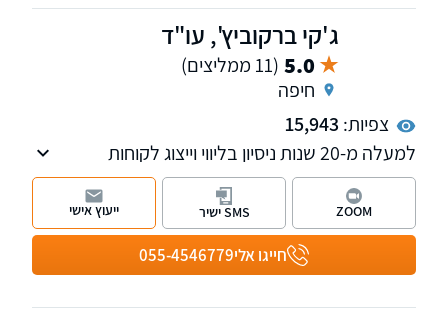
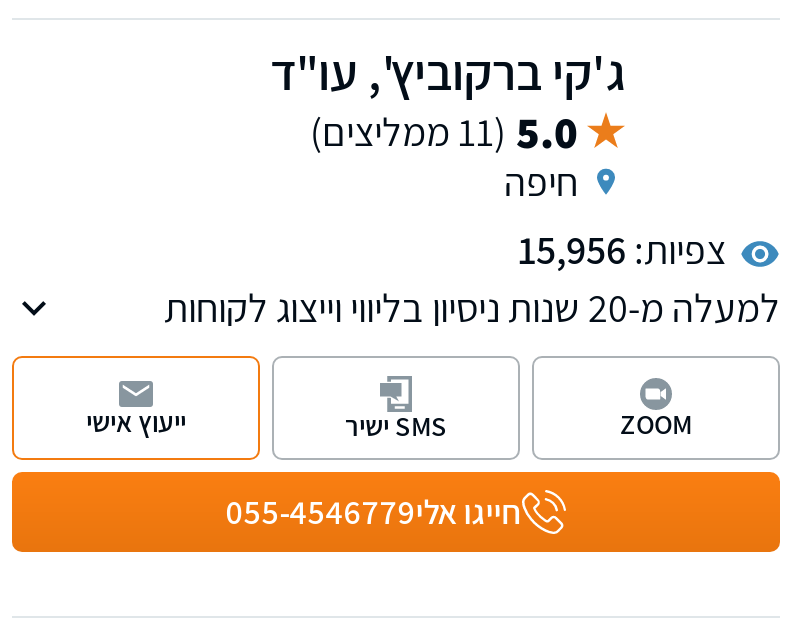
[285,110,389,136] צפיות: 15,943 -> [518,223,726,275] צפיות: 15,956

